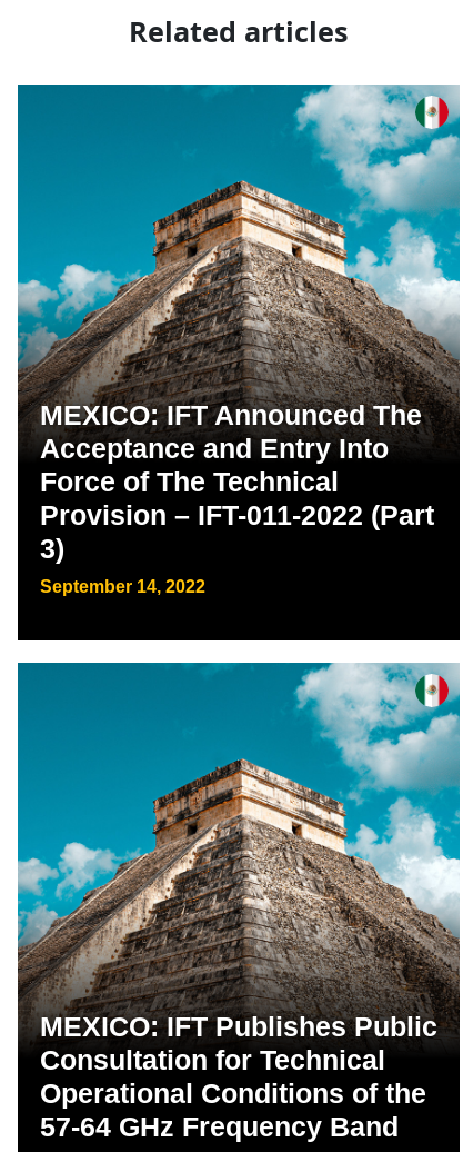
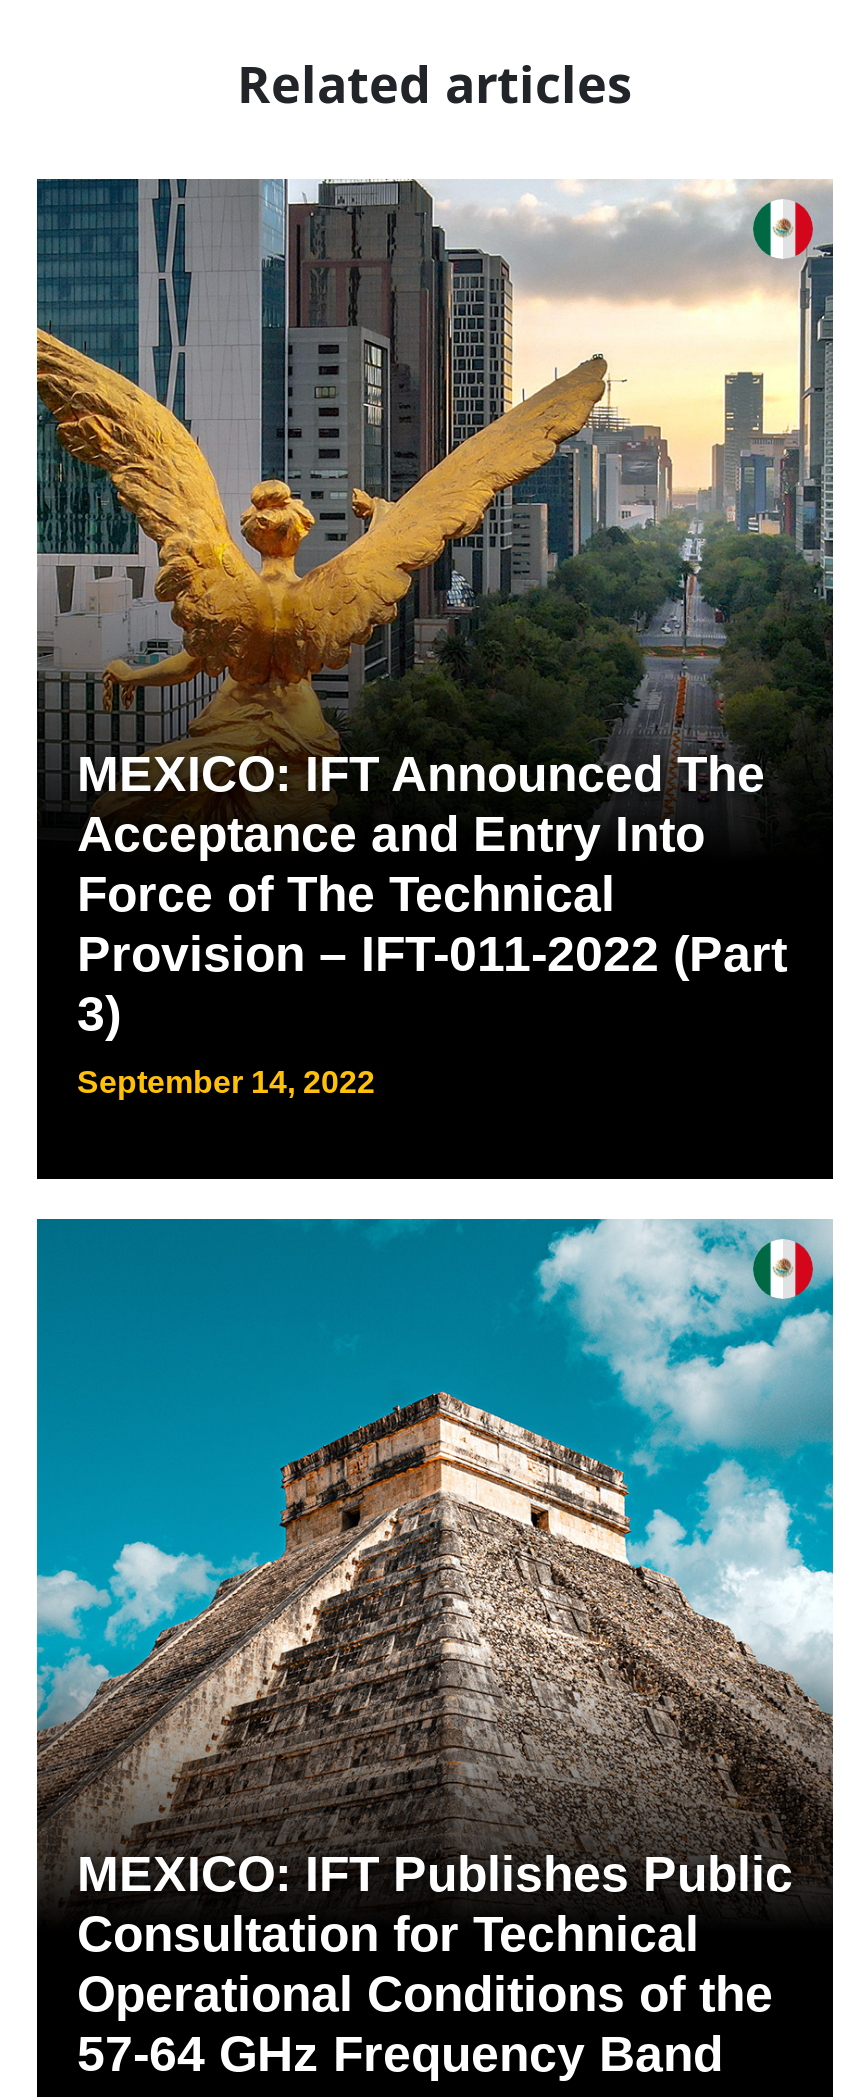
[17,83,461,409] [image] -> [35,177,835,761] [image]

